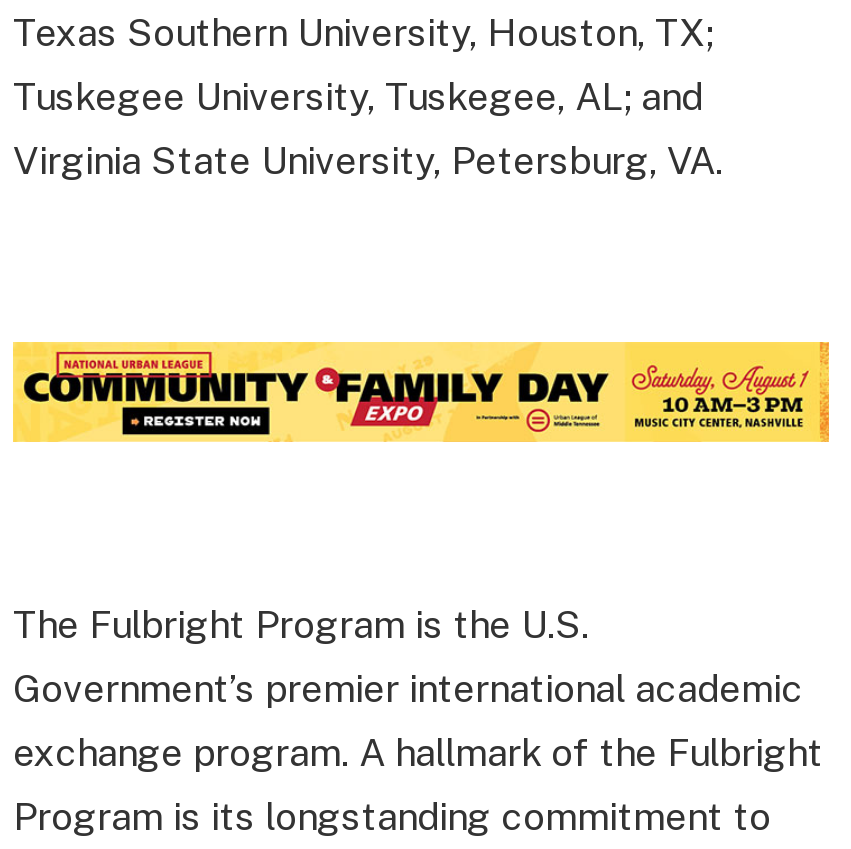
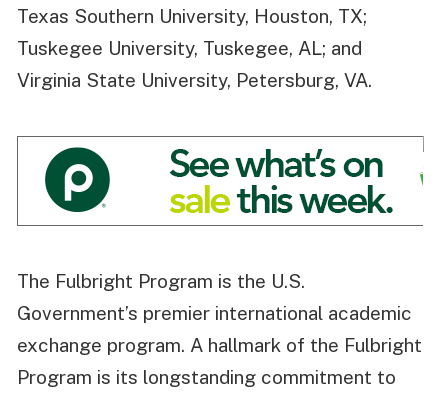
[11,334,831,452] [image] -> [16,135,425,227] [image]

